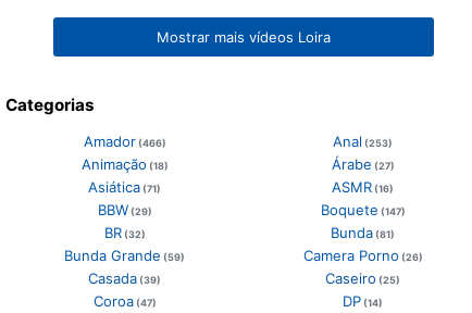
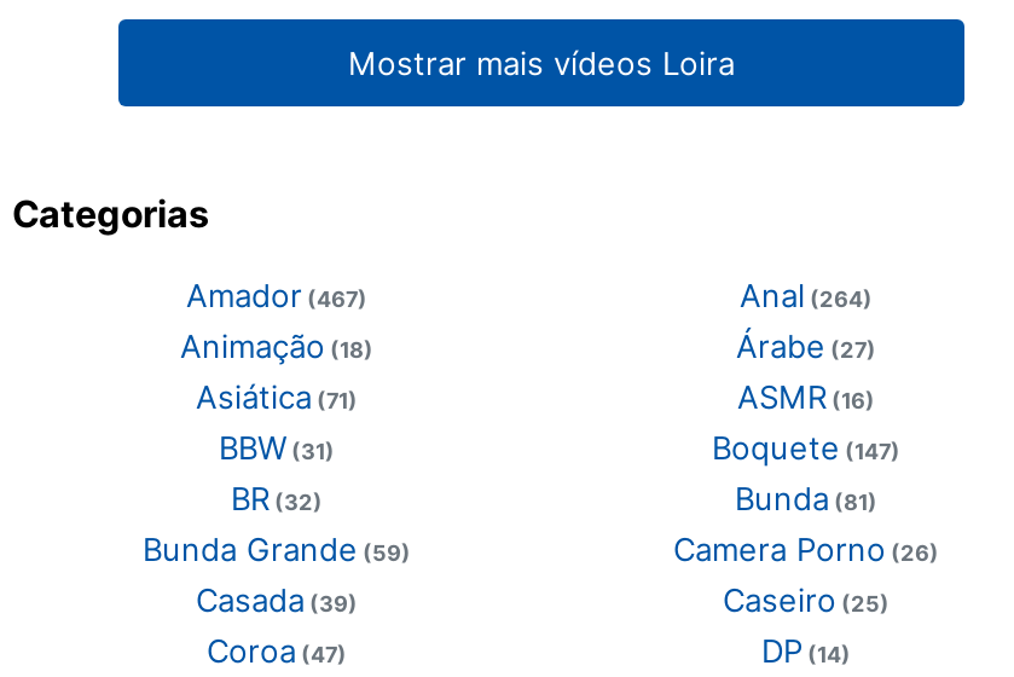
[83,132,166,149] Amador (466) -> [186,274,367,313] Amador (467)
[333,132,393,149] Anal (253) -> [740,274,873,313] Anal (264)
[97,201,152,218] BBW (29) -> [219,427,335,465] BBW (31)

